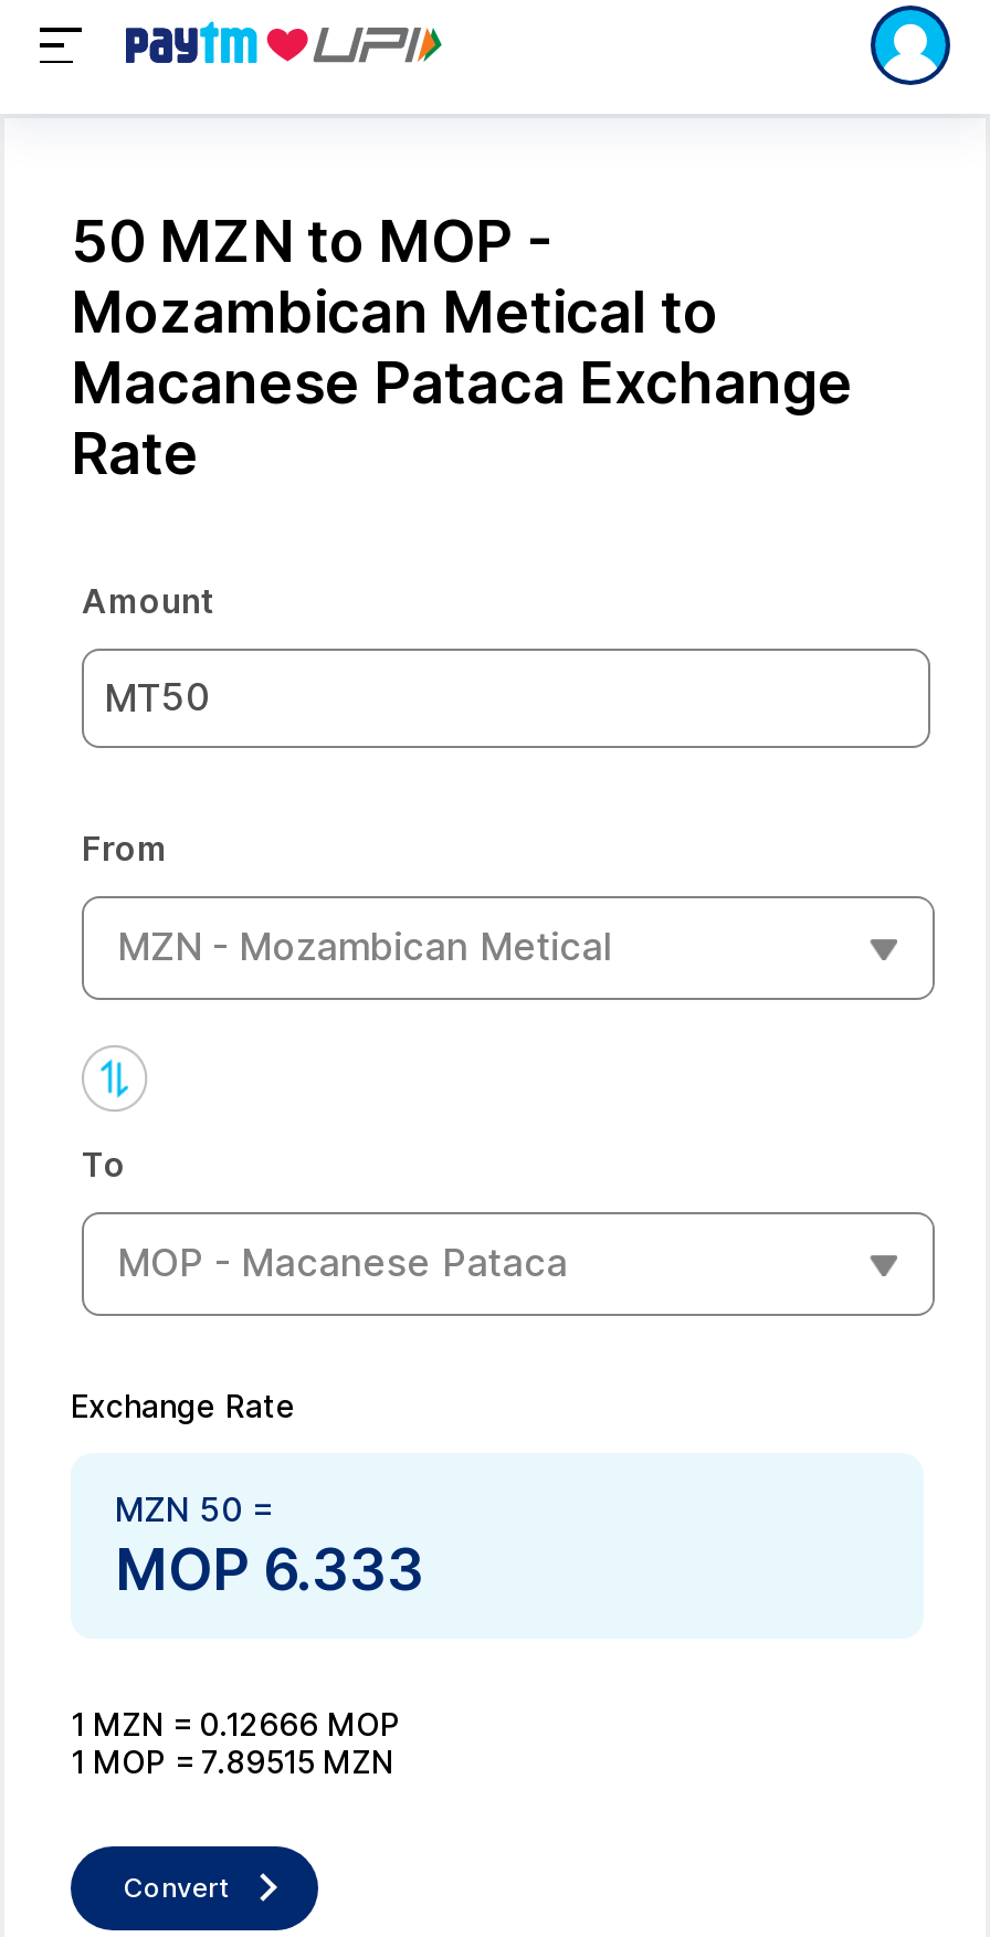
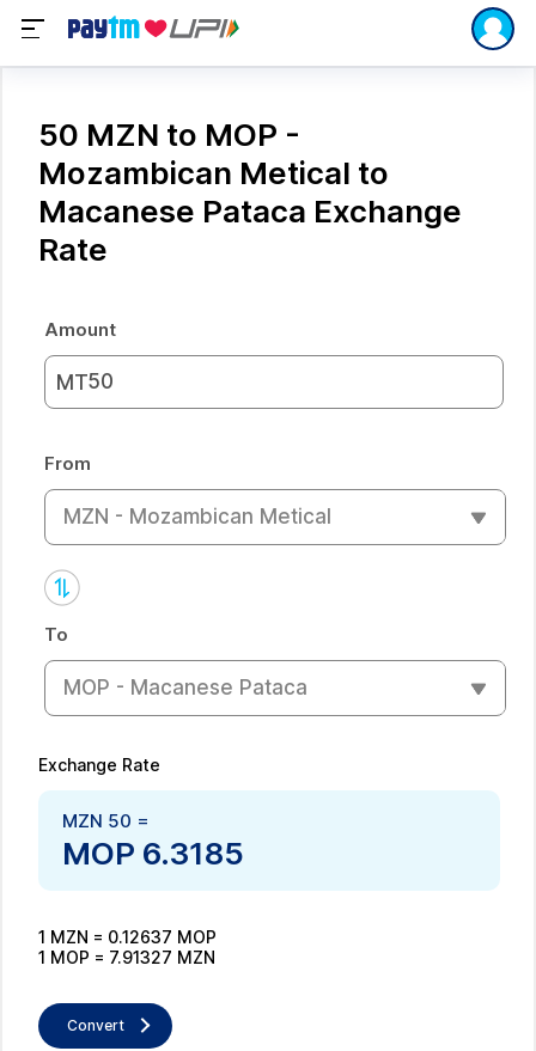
[115,1534,424,1602] MOP 6.333 -> [62,834,244,871] MOP 6.3185
[71,1704,400,1741] 1 MZN = 0.12666 MOP -> [38,926,217,946] 1 MZN = 0.12637 MOP
[71,1741,393,1779] 1 MOP = 7.89515 MZN -> [38,946,215,967] 1 MOP = 7.91327 MZN

